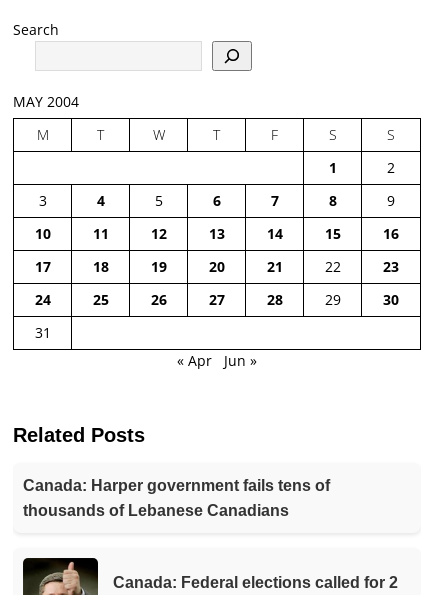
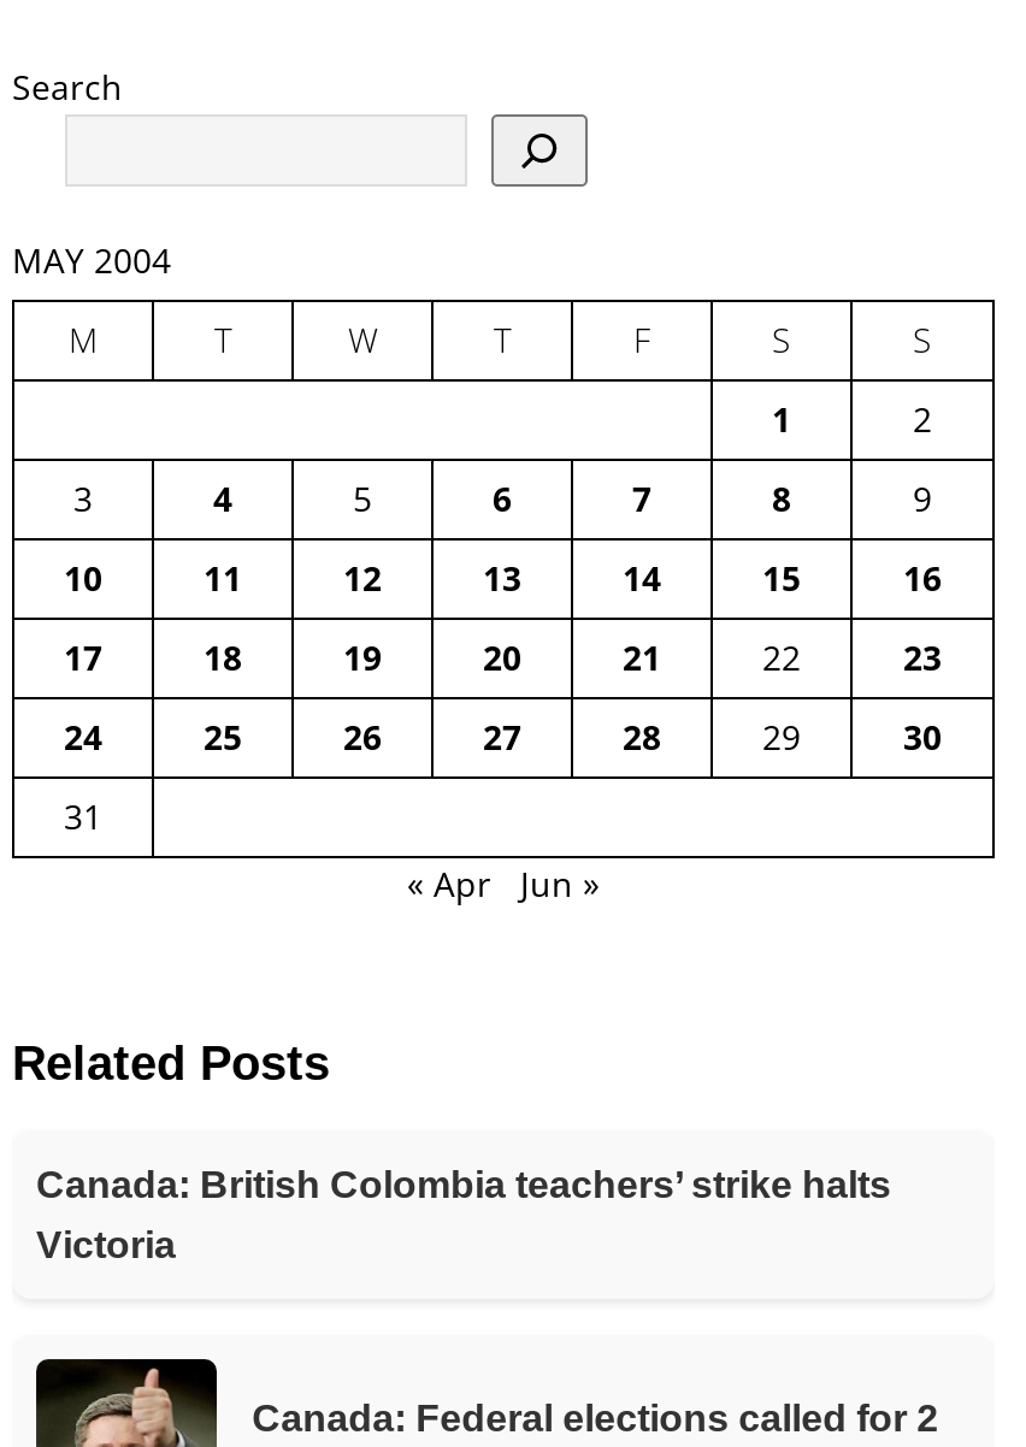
[23,477,330,494] Canada: Harper government fails tens of -> [36,1163,891,1204] Canada: British Colombia teachers’ strike halts
[23,502,289,519] thousands of Lebanese Canadians -> [36,1223,176,1264] Victoria

